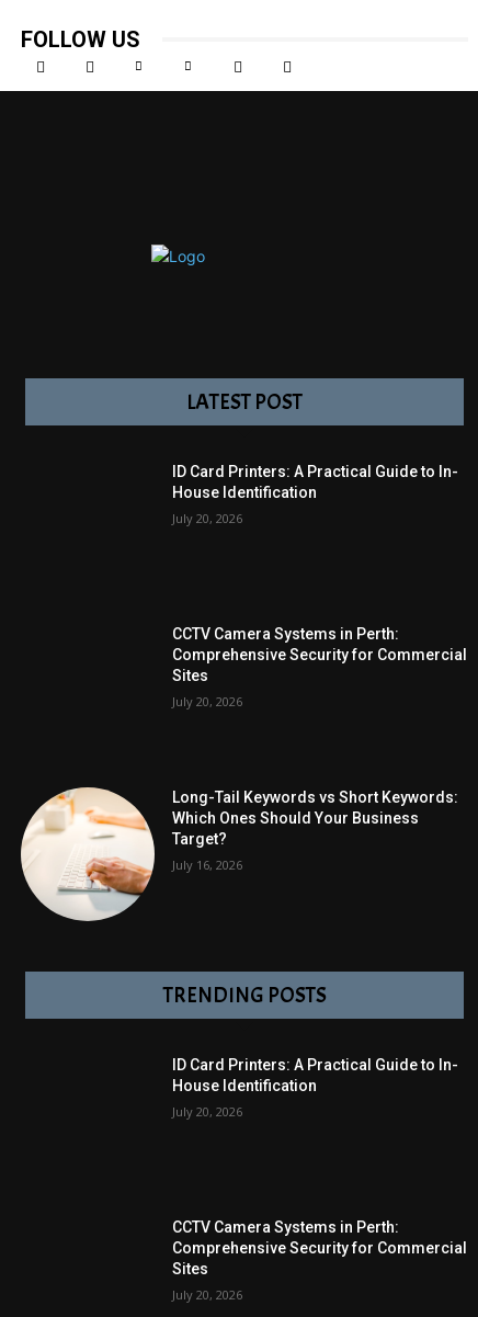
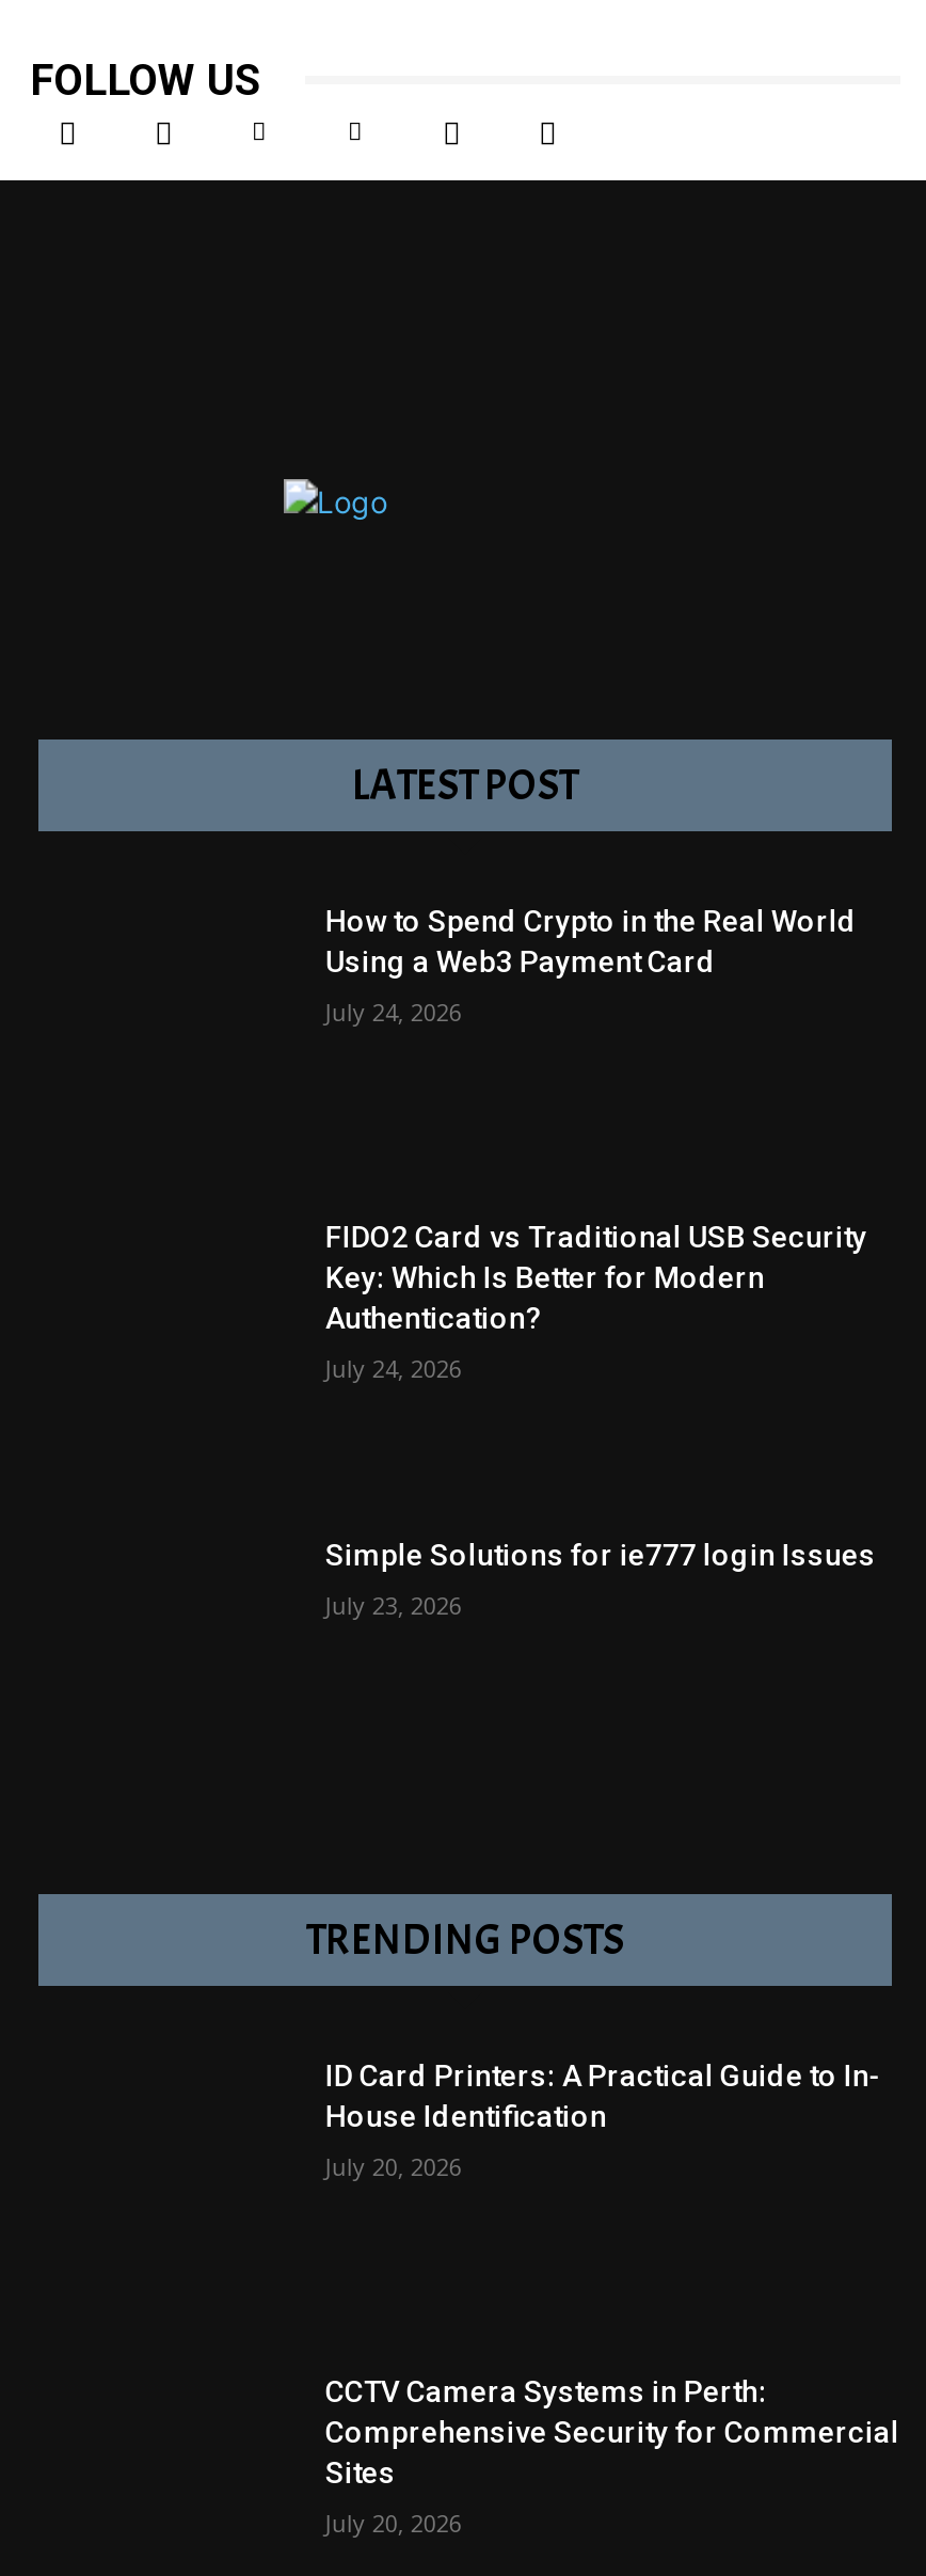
[173,463,459,501] ID Card Printers: A Practical Guide to In- | House Identification -> [325,903,856,978] How to Spend Crypto in the Real World | Using a Web3 Payment Card
[173,510,243,526] July 20, 2026 -> [325,995,462,1027] July 24, 2026
[173,625,467,684] CCTV Camera Systems in Perth: | Comprehensive Security for Commercial | Sites -> [325,1220,867,1335] FIDO2 Card vs Traditional USB Security | Key: Which Is Better for Modern | Authentication?
[173,693,243,710] July 20, 2026 -> [325,1352,462,1384] July 24, 2026
[20,786,156,922] [image] -> none
[173,788,459,847] Long-Tail Keywords vs Short Keywords: | Which Ones Should Your Business | Target? -> [325,1537,876,1571] Simple Solutions for ie777 login Issues
[173,856,243,872] July 16, 2026 -> [325,1588,462,1620] July 23, 2026

